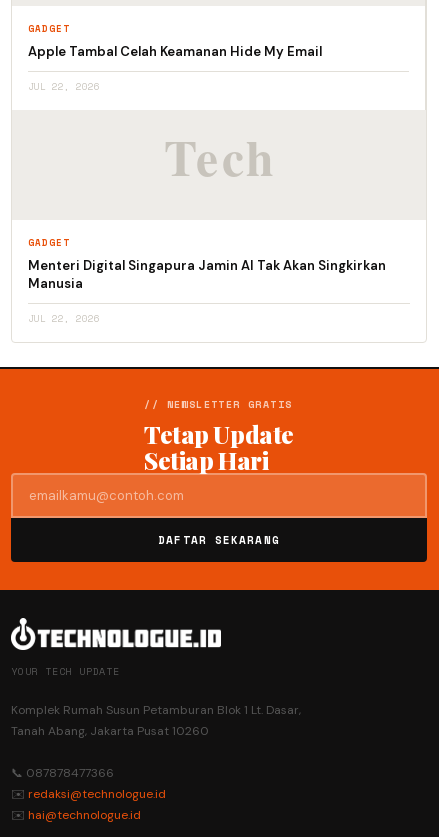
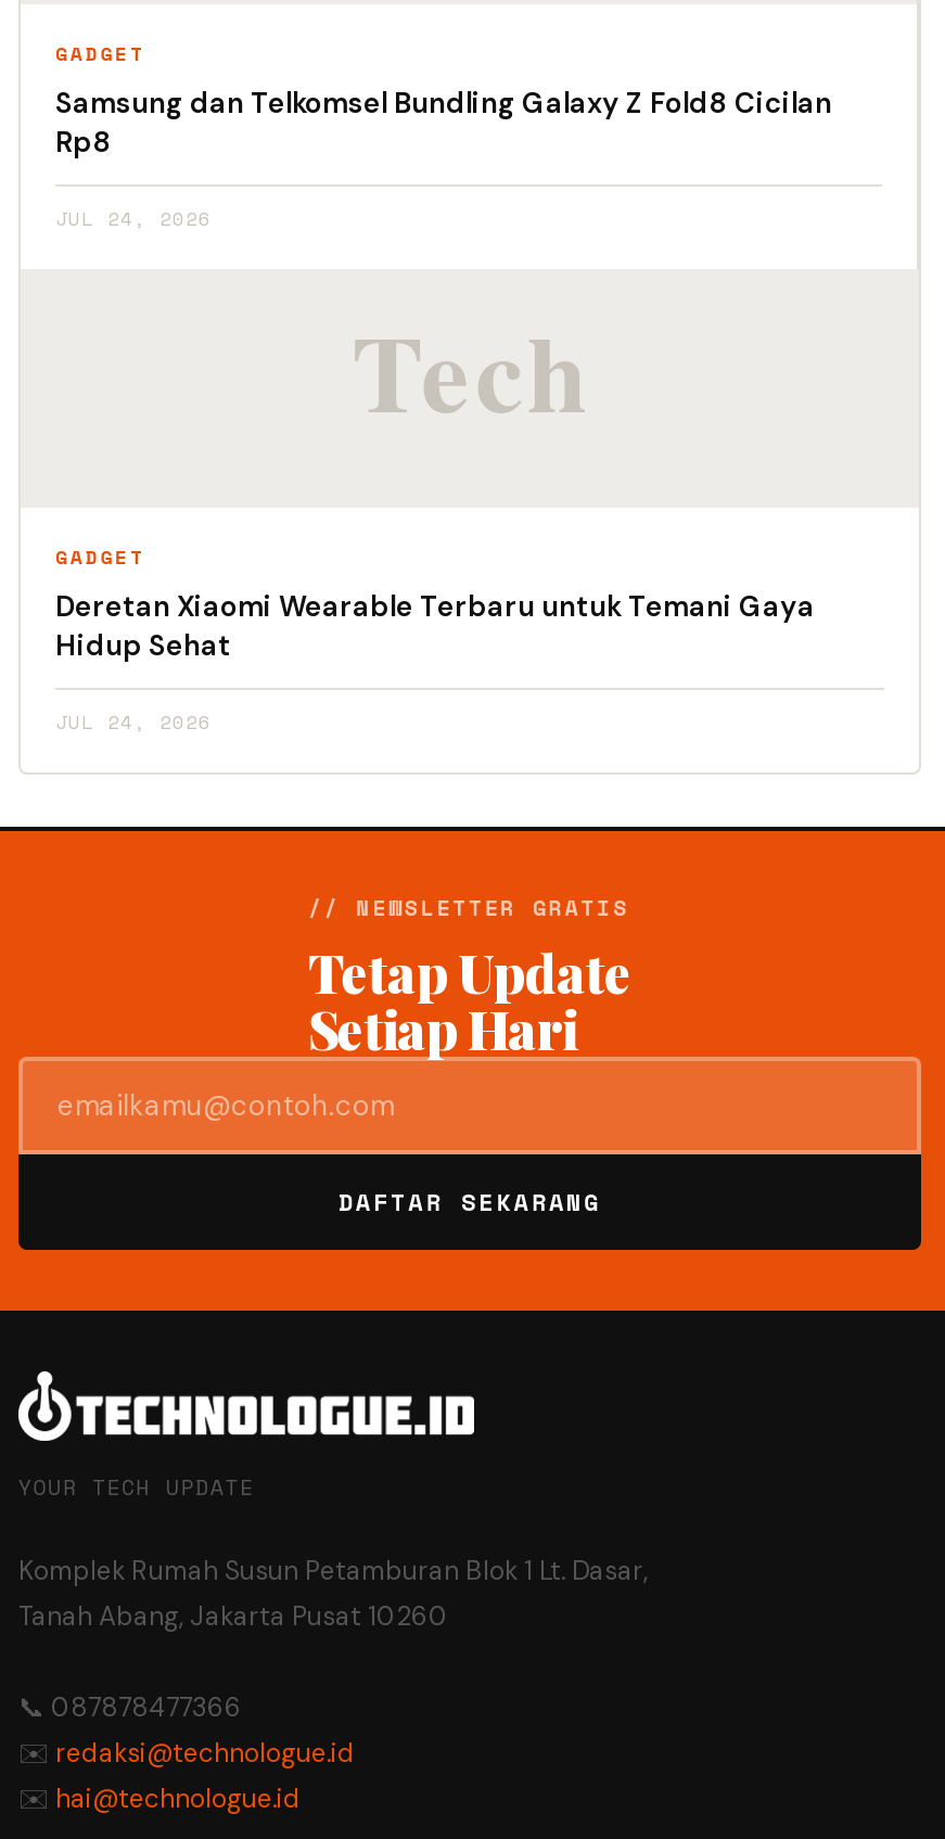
[28,43,322,60] Apple Tambal Celah Keamanan Hide My Email -> [55,84,832,160] Samsung dan Telkomsel Bundling Galaxy Z Fold8 Cicilan | Rp8
[28,80,100,93] JUL 22, 2026 -> [55,204,212,232] JUL 24, 2026
[28,257,386,292] Menteri Digital Singapura Jamin AI Tak Akan Singkirkan | Manusia -> [55,588,815,664] Deretan Xiaomi Wearable Terbaru untuk Temani Gaya | Hidup Sehat
[28,312,100,325] JUL 22, 2026 -> [55,707,212,735] JUL 24, 2026

